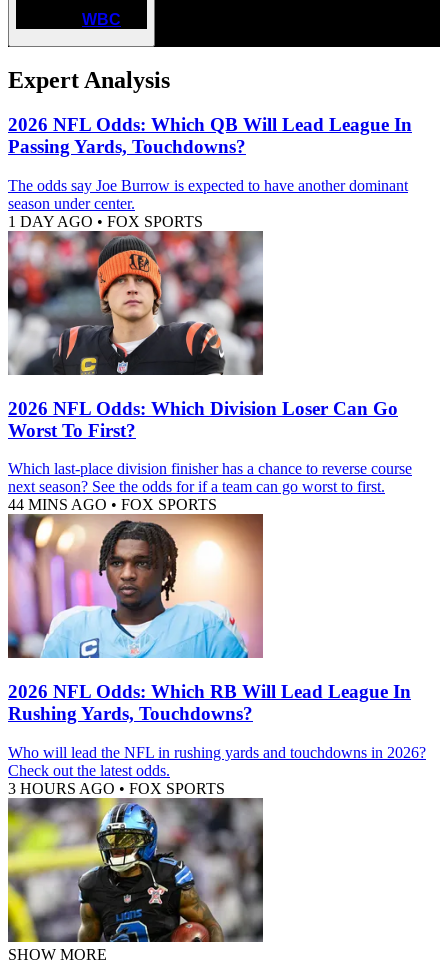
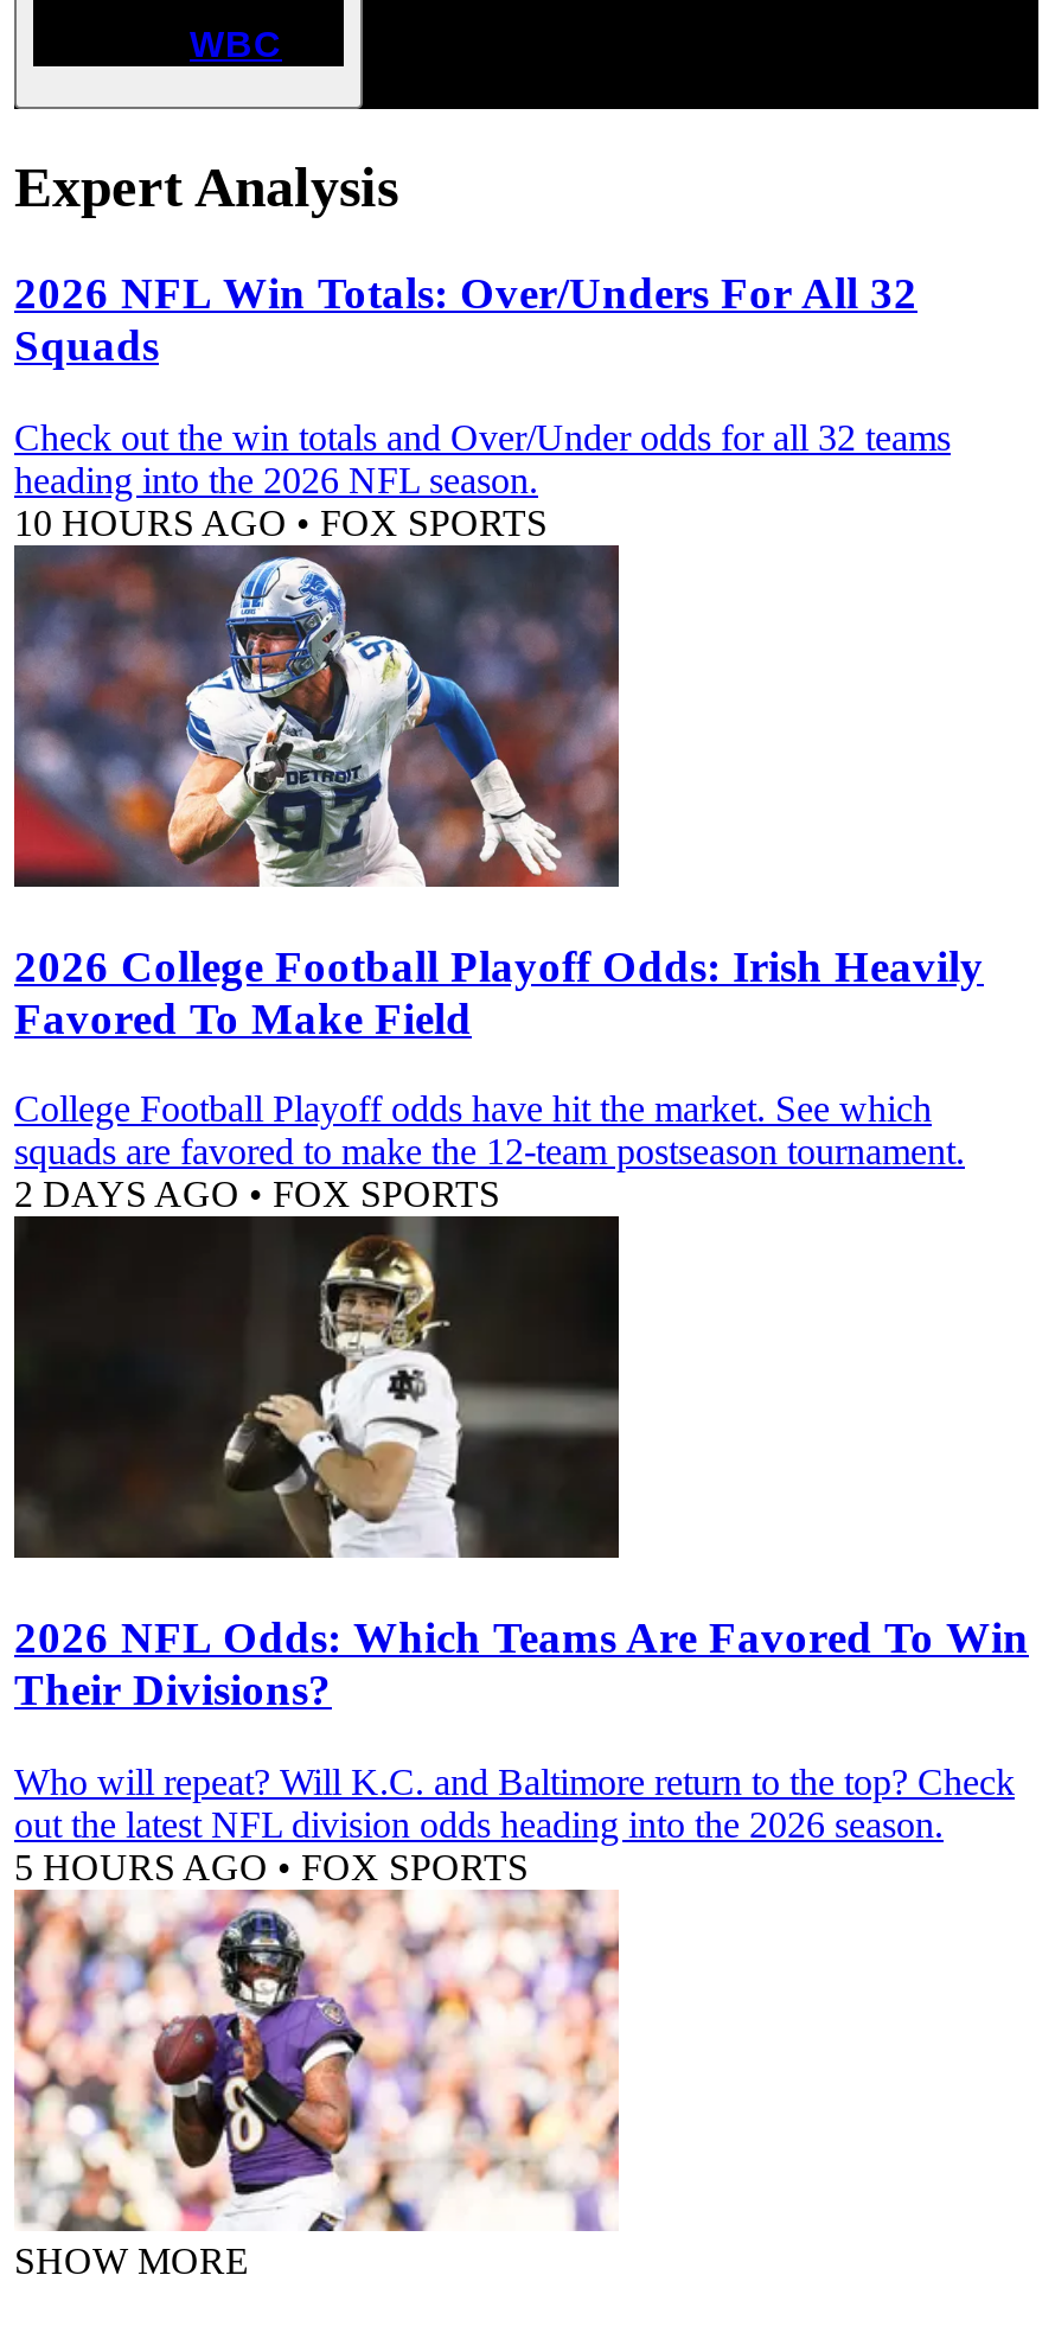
[8,114,412,157] 2026 NFL Odds: Which QB Will Lead League In | Passing Yards, Touchdowns? -> [14,268,917,370] 2026 NFL Win Totals: Over/Unders For All 32 | Squads
[8,177,408,230] The odds say Joe Burrow is expected to have another dominant | season under center. | 1 DAY AGO • FOX SPORTS -> [14,417,951,543] Check out the win totals and Over/Under odds for all 32 teams | heading into the 2026 NFL season. | 10 HOURS AGO • FOX SPORTS
[8,231,398,441] [image] | 2026 NFL Odds: Which Division Loser Can Go | Worst To First? -> [12,548,984,1042] [image] | 2026 College Football Playoff Odds: Irish Heavily | Favored To Make Field
[7,460,412,659] [image] | Which last-place division finisher has a chance to reverse course | next season? See the odds for if a team can go worst to first. | 44 MINS AGO • FOX SPORTS -> [12,1089,965,1560] [image] | College Football Playoff odds have hit the market. See which | squads are favored to make the 12-team postseason tournament. | 2 DAYS AGO • FOX SPORTS
[8,681,411,724] 2026 NFL Odds: Which RB Will Lead League In | Rushing Yards, Touchdowns? -> [14,1612,1029,1714] 2026 NFL Odds: Which Teams Are Favored To Win | Their Divisions?
[8,744,426,797] Who will lead the NFL in rushing yards and touchdowns in 2026? | Check out the latest odds. | 3 HOURS AGO • FOX SPORTS -> [14,1761,1015,1887] Who will repeat? Will K.C. and Baltimore return to the top? Check | out the latest NFL division odds heading into the 2026 season. | 5 HOURS AGO • FOX SPORTS
[7,797,264,943] [image] -> [14,1890,621,2233] [image]

